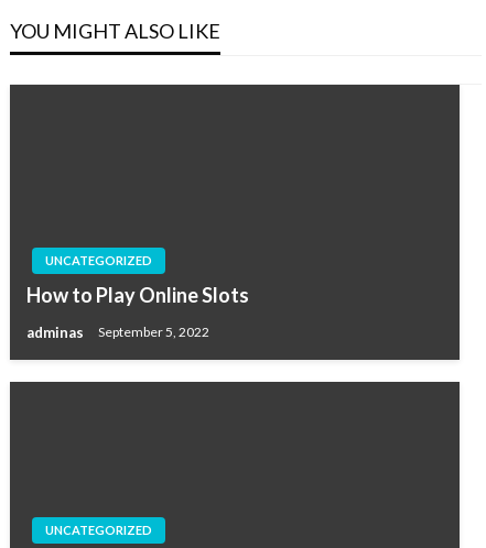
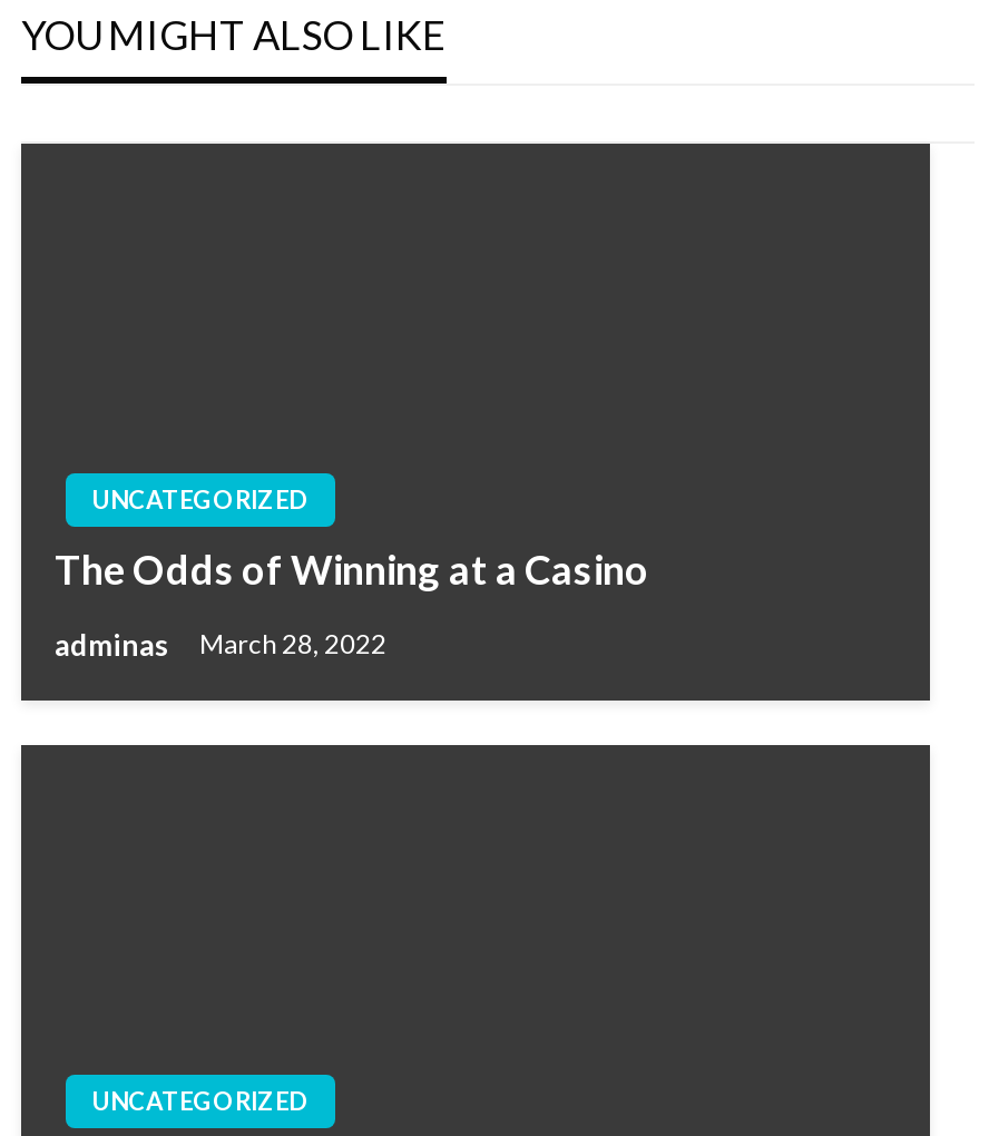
[26,283,249,307] How to Play Online Slots -> [55,545,649,594] The Odds of Winning at a Casino
[26,324,209,341] adminas September 5, 2022 -> [55,627,386,663] adminas March 28, 2022

